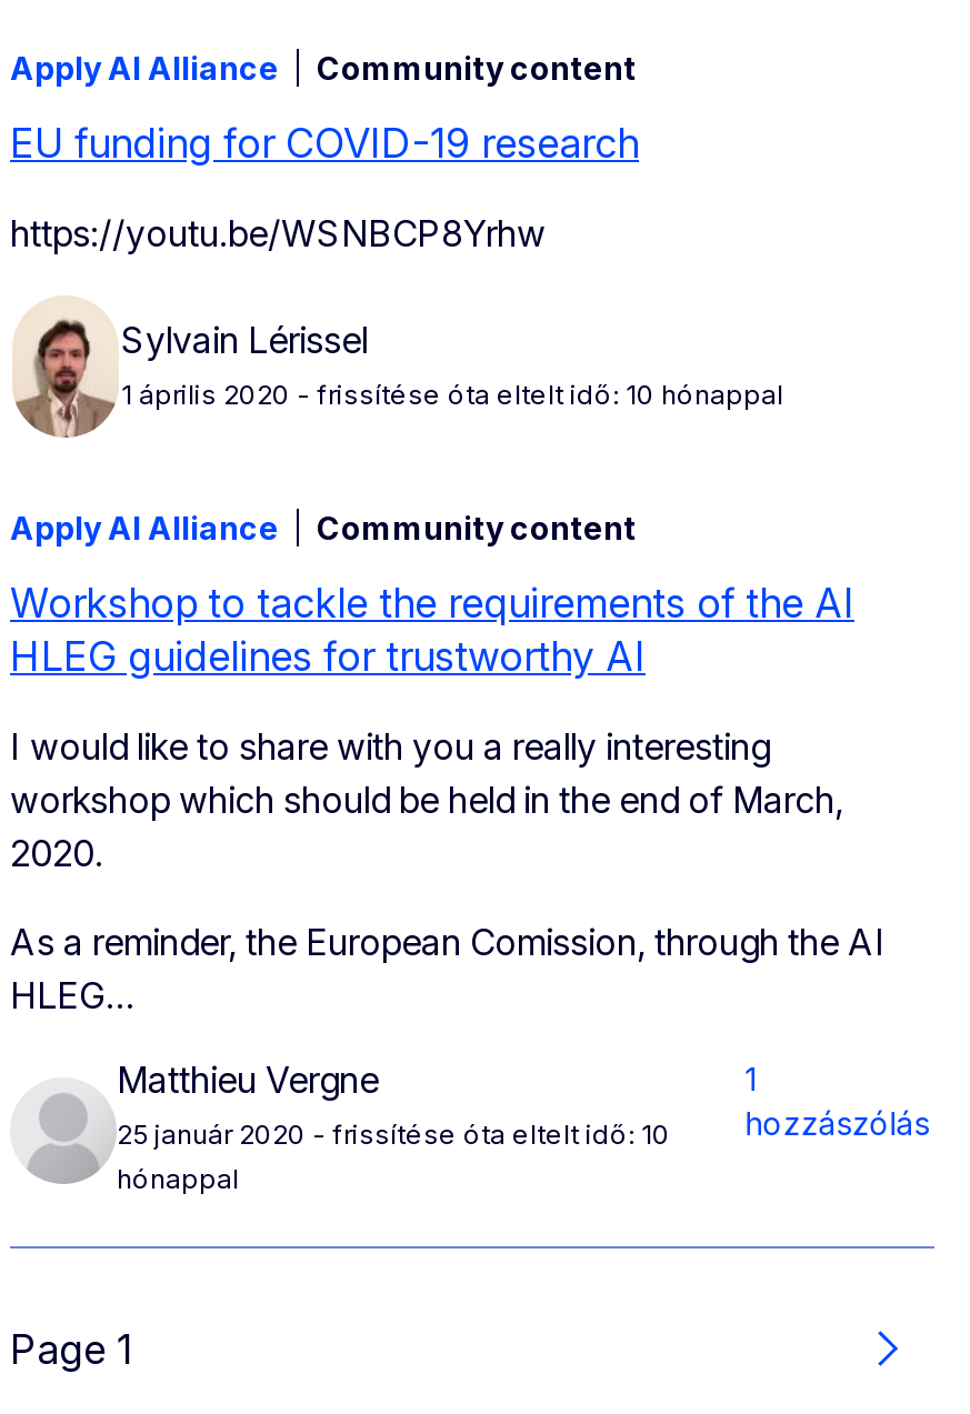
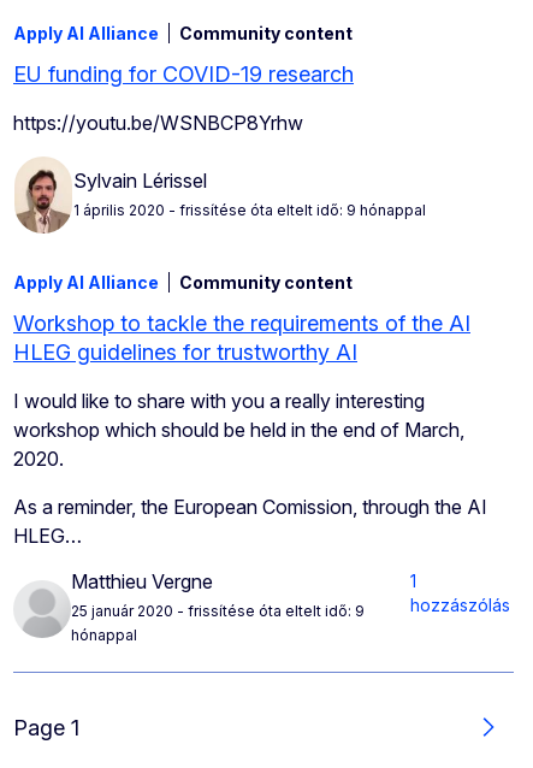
[121,377,783,411] 1 április 2020 - frissítése óta eltelt idő: 10 hónappal -> [73,201,426,219] 1 április 2020 - frissítése óta eltelt idő: 9 hónappal
[117,1118,670,1152] 25 január 2020 - frissítése óta eltelt idő: 10 -> [71,602,365,620] 25 január 2020 - frissítése óta eltelt idő: 9

